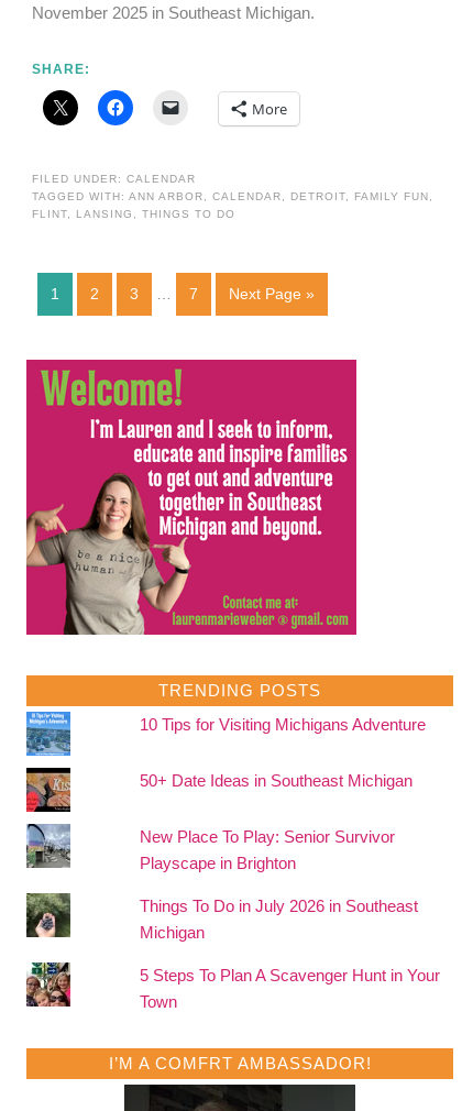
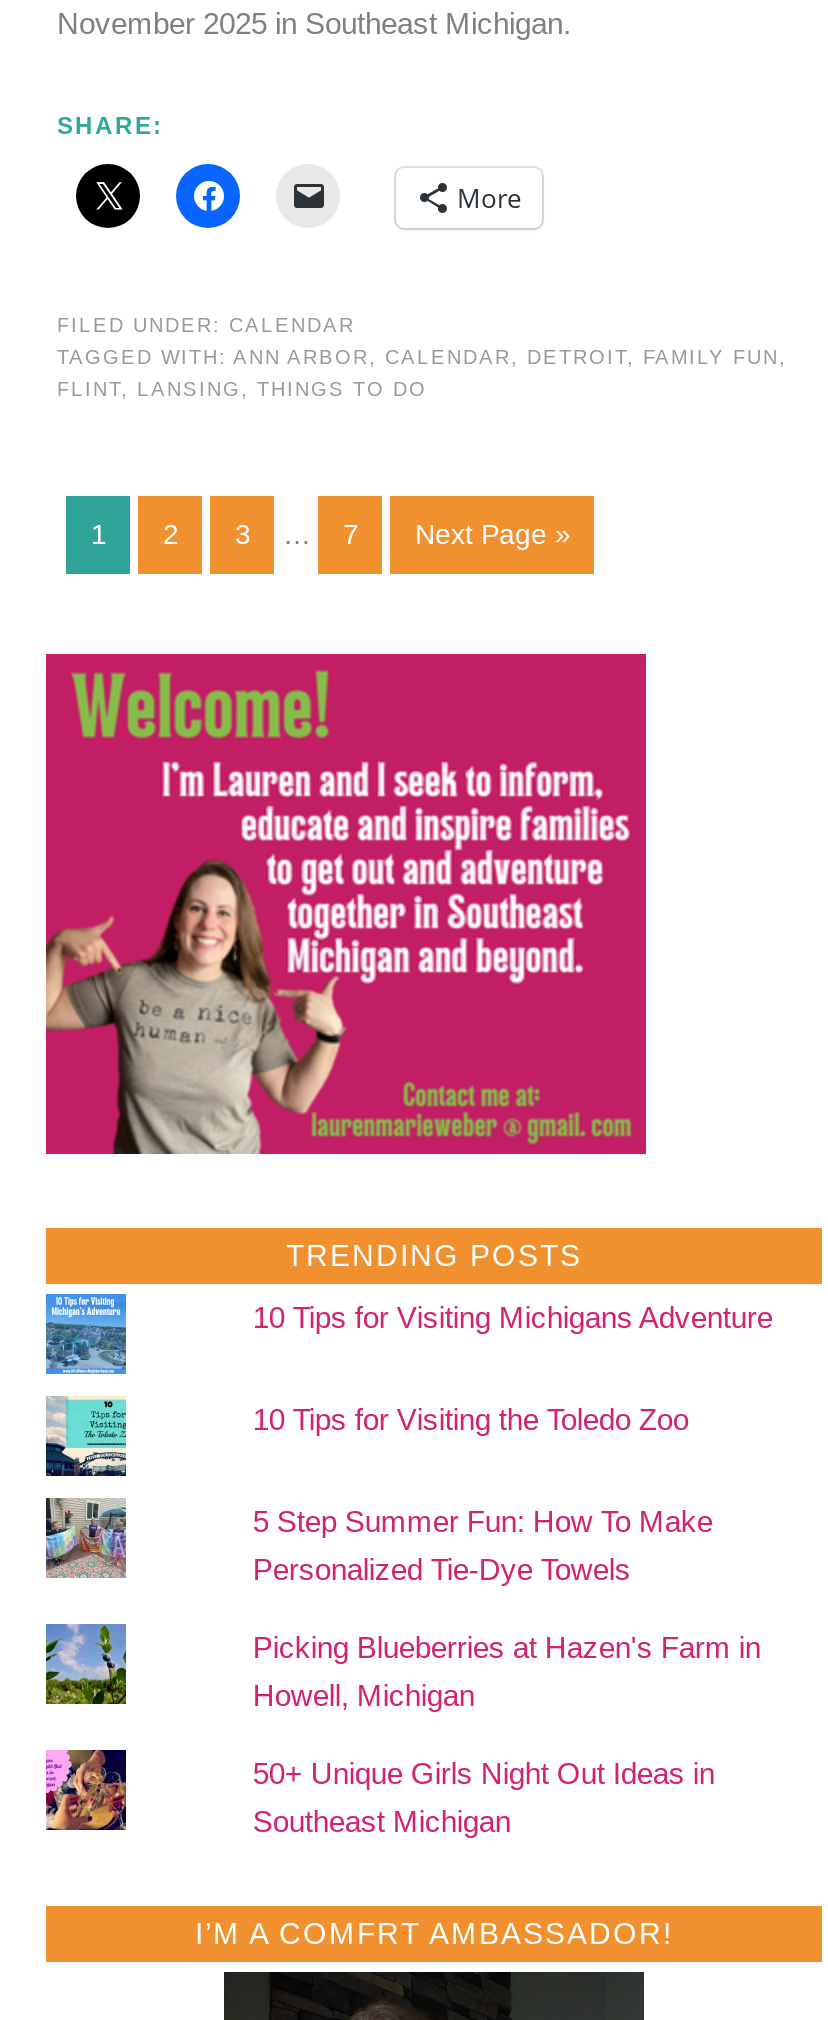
[25,767,71,813] [image] -> [44,1396,128,1478] [image]
[140,772,413,790] 50+ Date Ideas in Southeast Michigan -> [253,1403,689,1437] 10 Tips for Visiting the Toledo Zoo
[25,823,70,868] [image] -> [44,1496,126,1578] [image]
[140,828,395,873] New Place To Play: Senior Survivor | Playscape in Brighton -> [253,1505,713,1587] 5 Step Summer Fun: How To Make | Personalized Tie-Dye Towels
[25,892,71,938] [image] -> [44,1622,128,1706] [image]
[140,897,418,942] Things To Do in July 2026 in Southeast | Michigan -> [253,1631,761,1713] Picking Blueberries at Hazen's Farm in | Howell, Michigan
[25,961,71,1008] [image] -> [44,1748,128,1832] [image]
[140,966,440,1011] 5 Steps To Plan A Scavenger Hunt in Your | Town -> [253,1757,715,1839] 50+ Unique Girls Night Out Ideas in | Southeast Michigan

